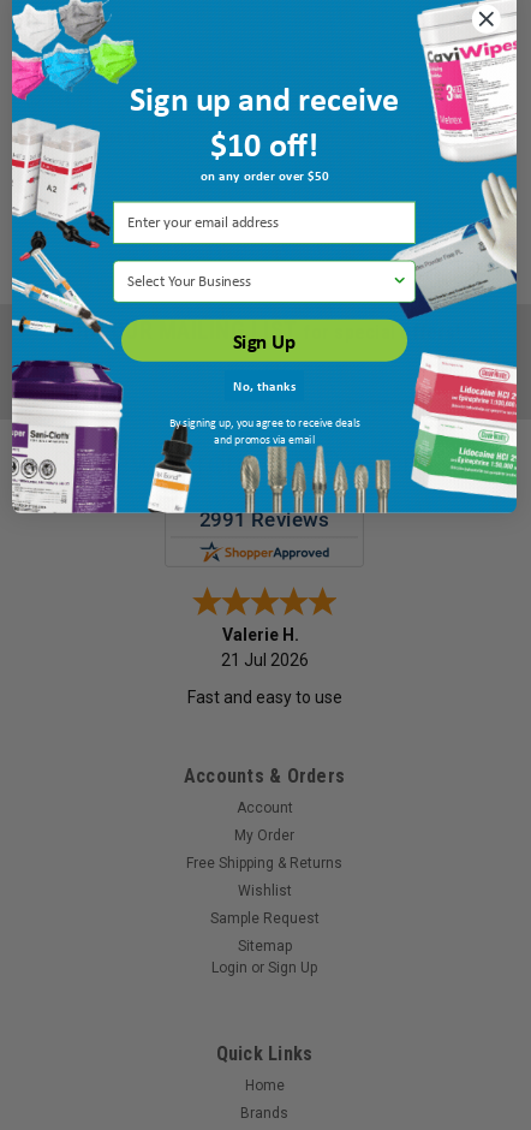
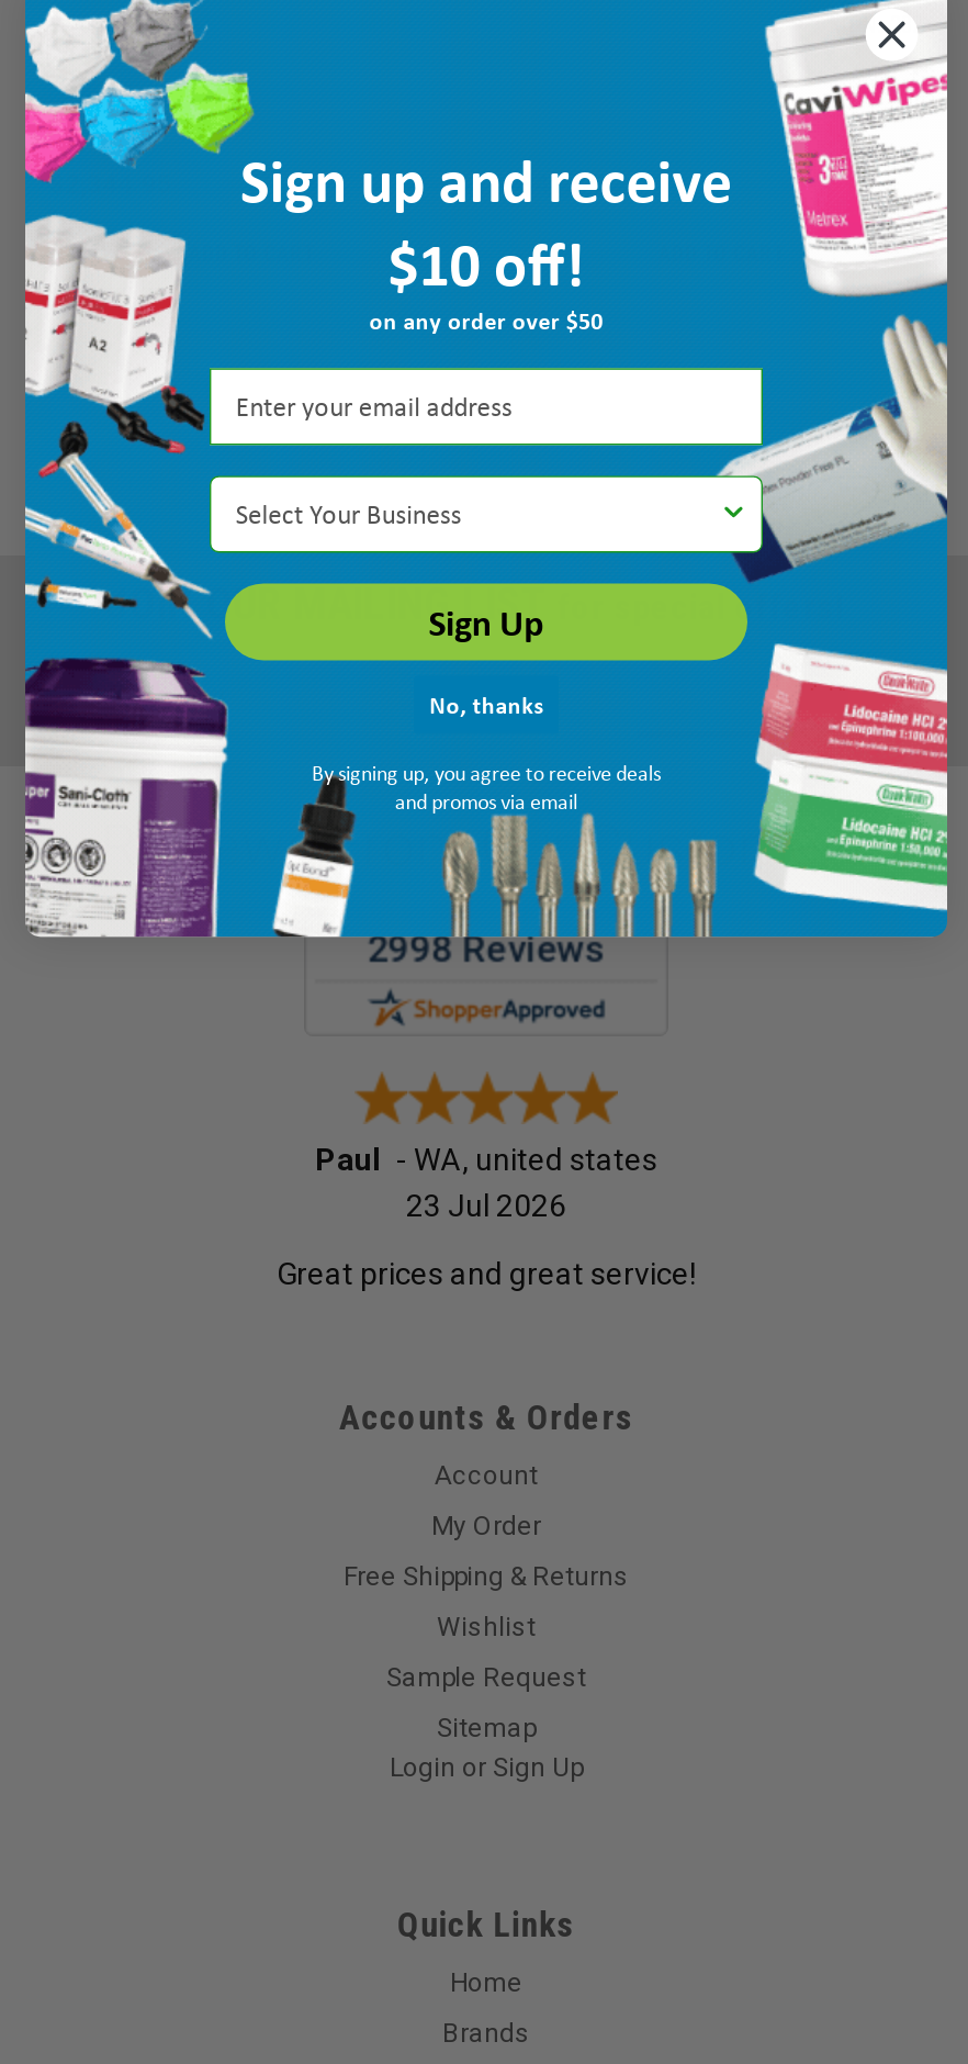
[220,626,308,670] Valerie H. | 21 Jul 2026 -> [315,1143,657,1224] Paul - WA, united states | 23 Jul 2026
[187,688,342,707] Fast and easy to use -> [277,1257,696,1292] Great prices and great service!

